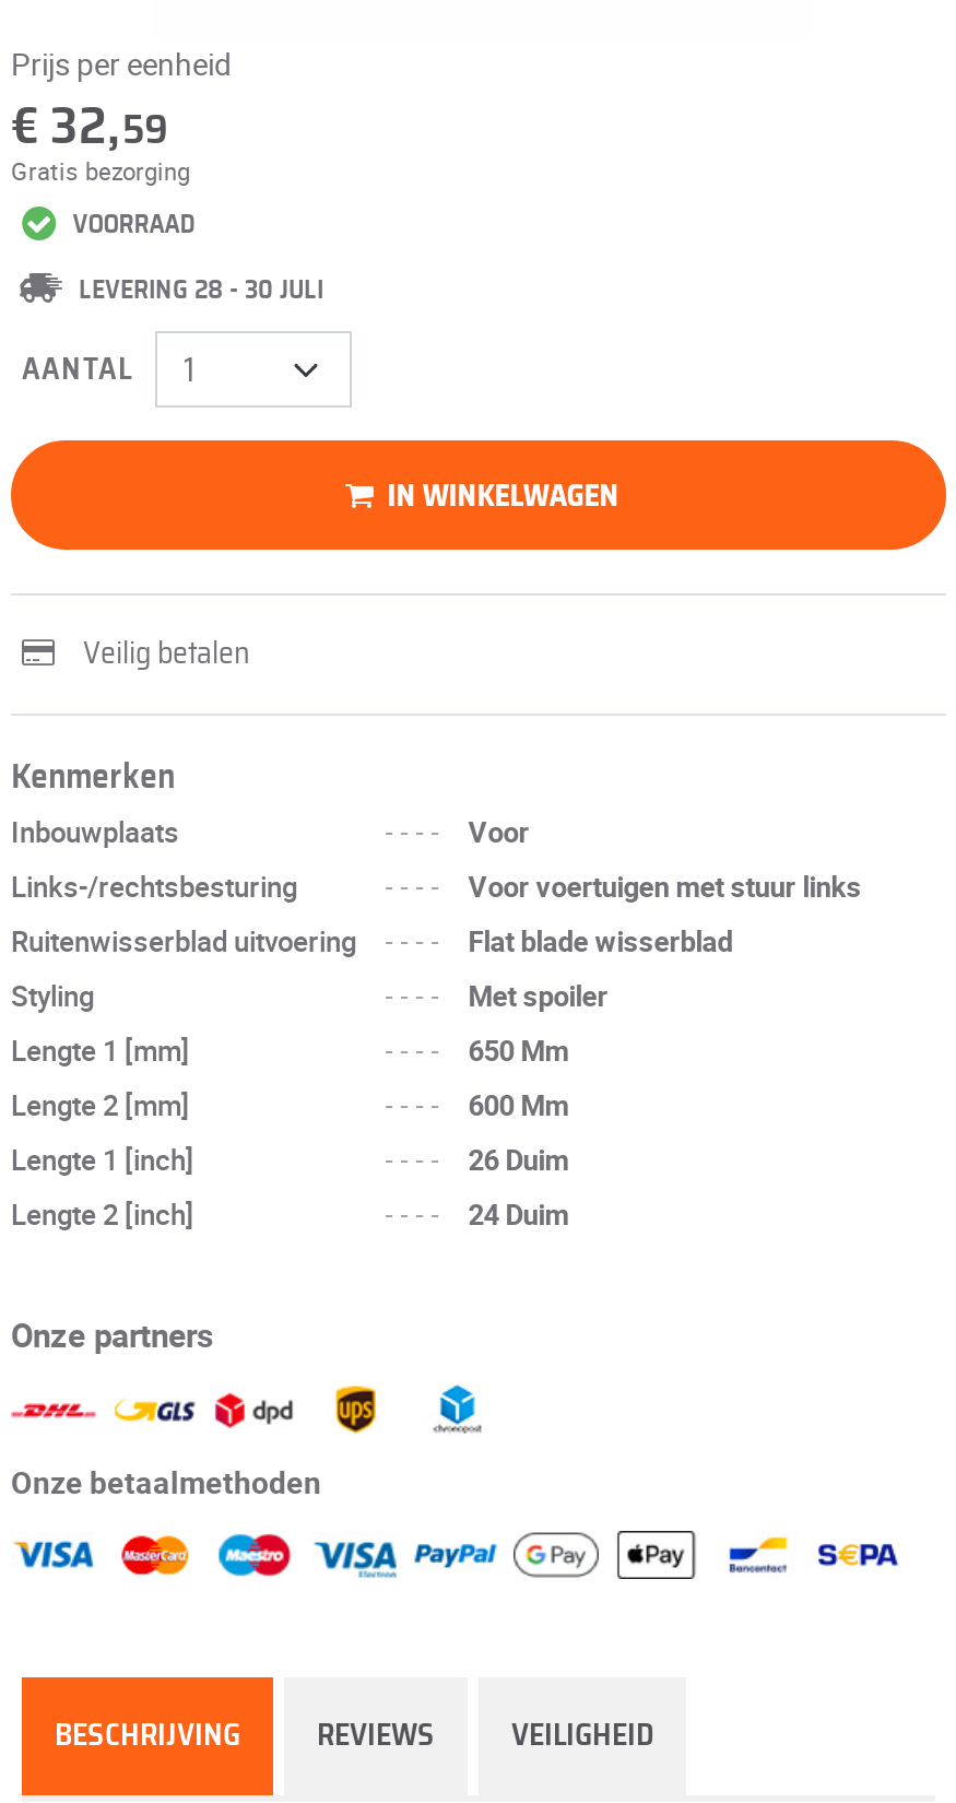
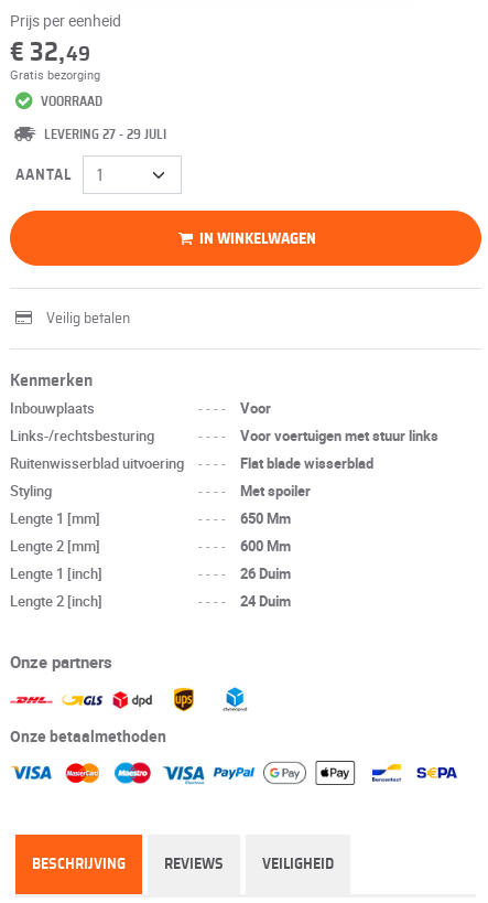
[11,102,168,154] € 32,59 -> [10,40,90,66] € 32,49
[79,276,323,303] LEVERING 28 - 30 JULI -> [44,128,166,141] LEVERING 27 - 29 JULI

